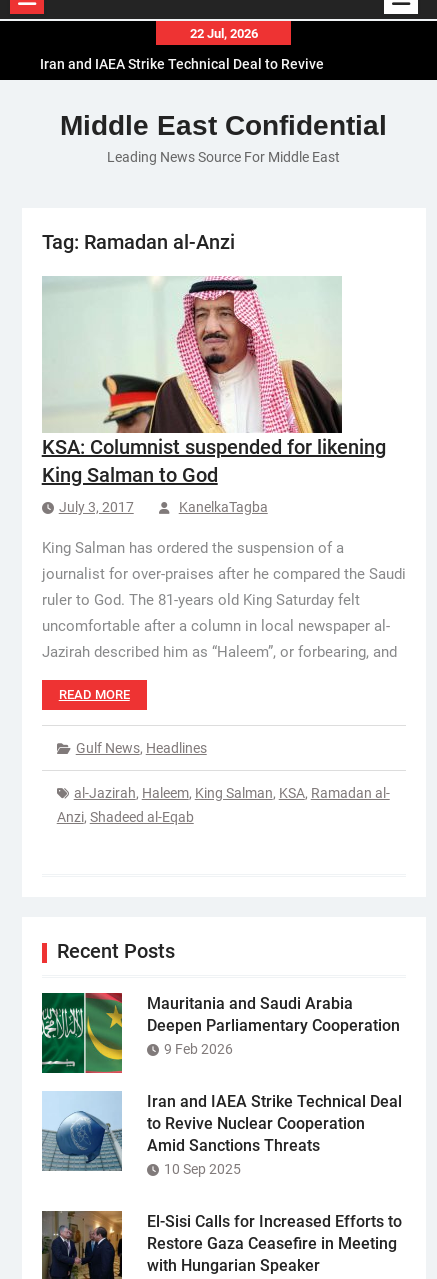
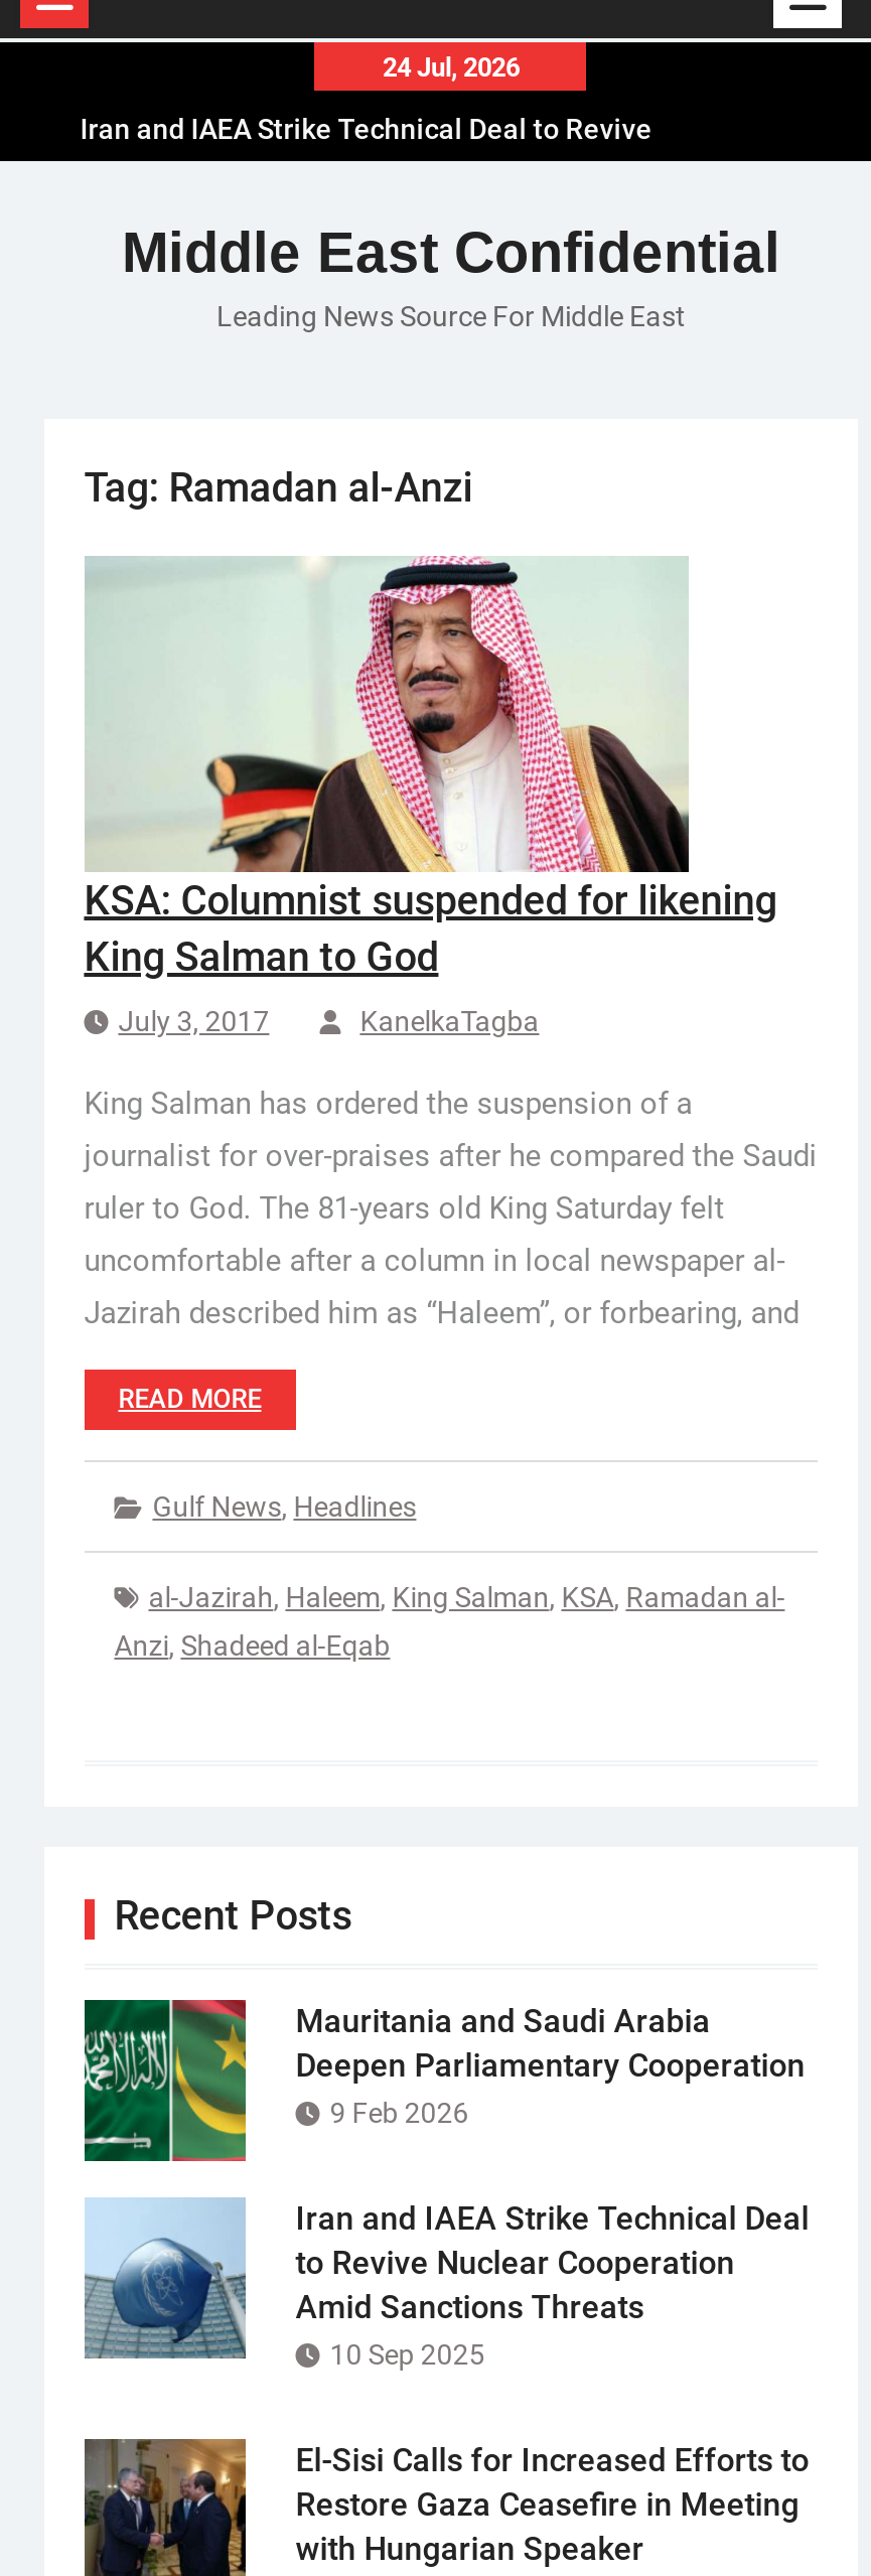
[190,26,258,41] 22 Jul, 2026 -> [383,52,520,83] 24 Jul, 2026

